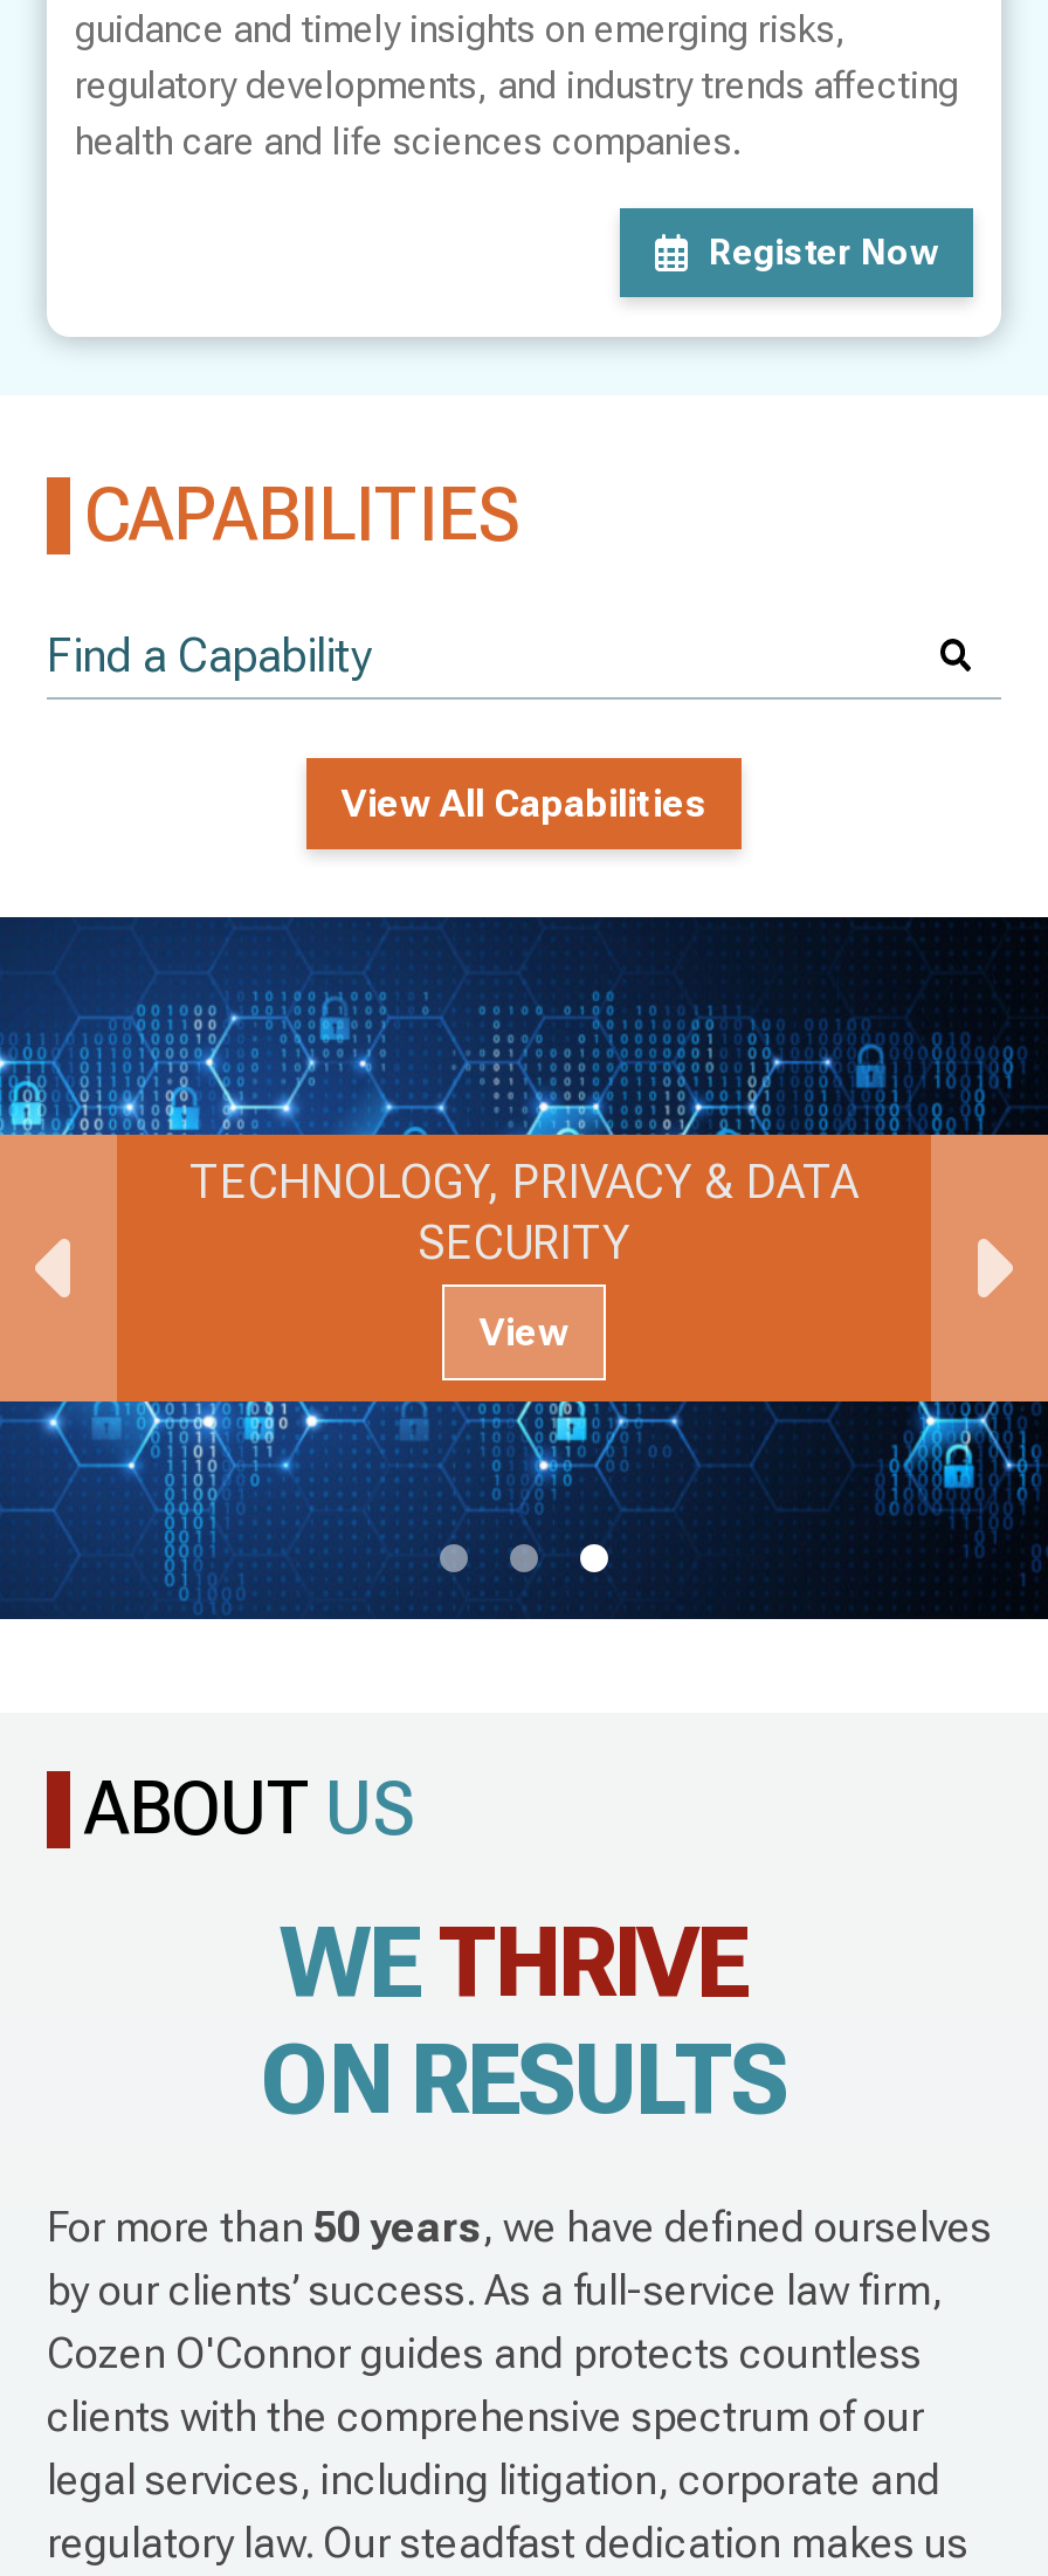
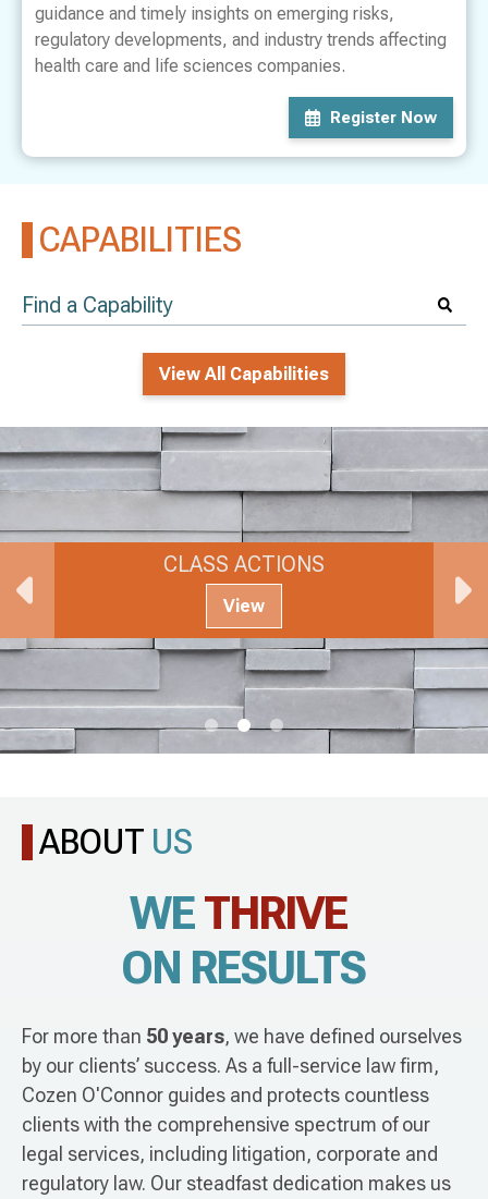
[7,915,1041,1270] [image] | TECHNOLOGY, PRIVACY & DATA | SECURITY -> [3,427,485,577] [image] | CLASS ACTIONS
[7,1399,1041,1619] [image] -> [3,637,485,755] [image]

